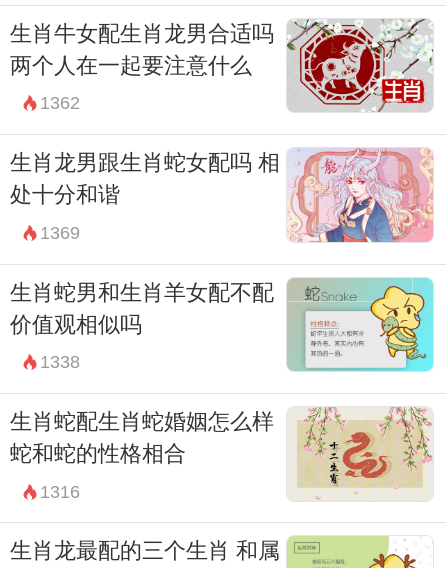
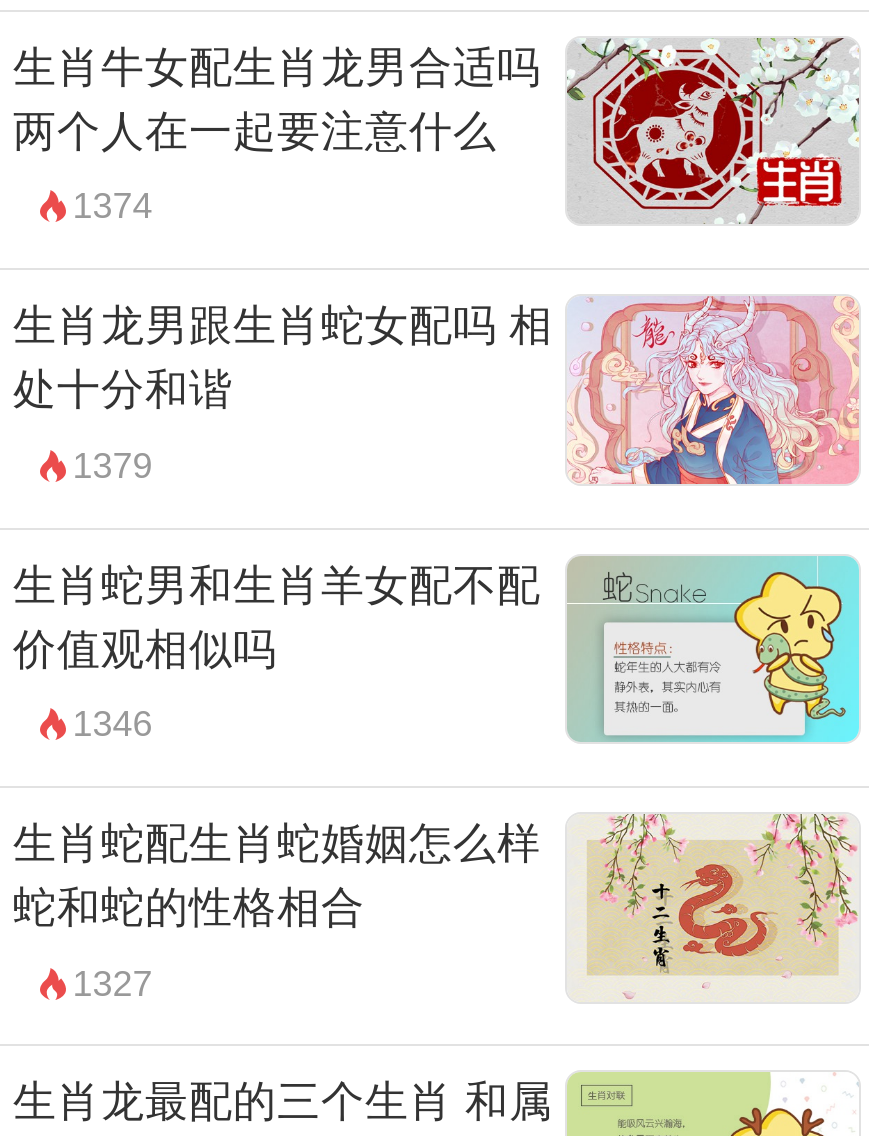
[40,93,80,113] 1362 -> [73,187,153,227] 1374
[40,223,80,243] 1369 -> [73,445,153,485] 1379
[40,352,80,372] 1338 -> [73,704,153,744] 1346
[40,481,80,501] 1316 -> [73,963,153,1003] 1327

